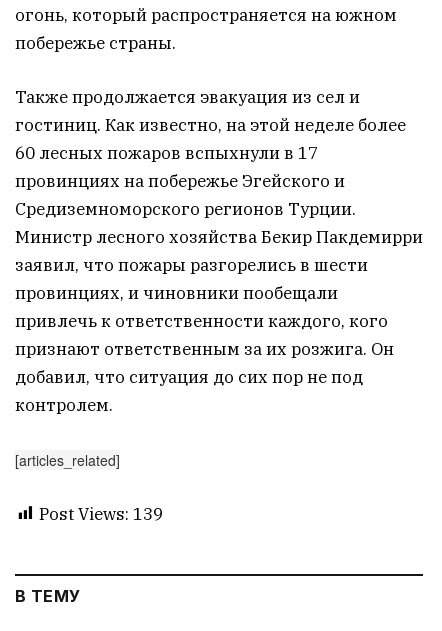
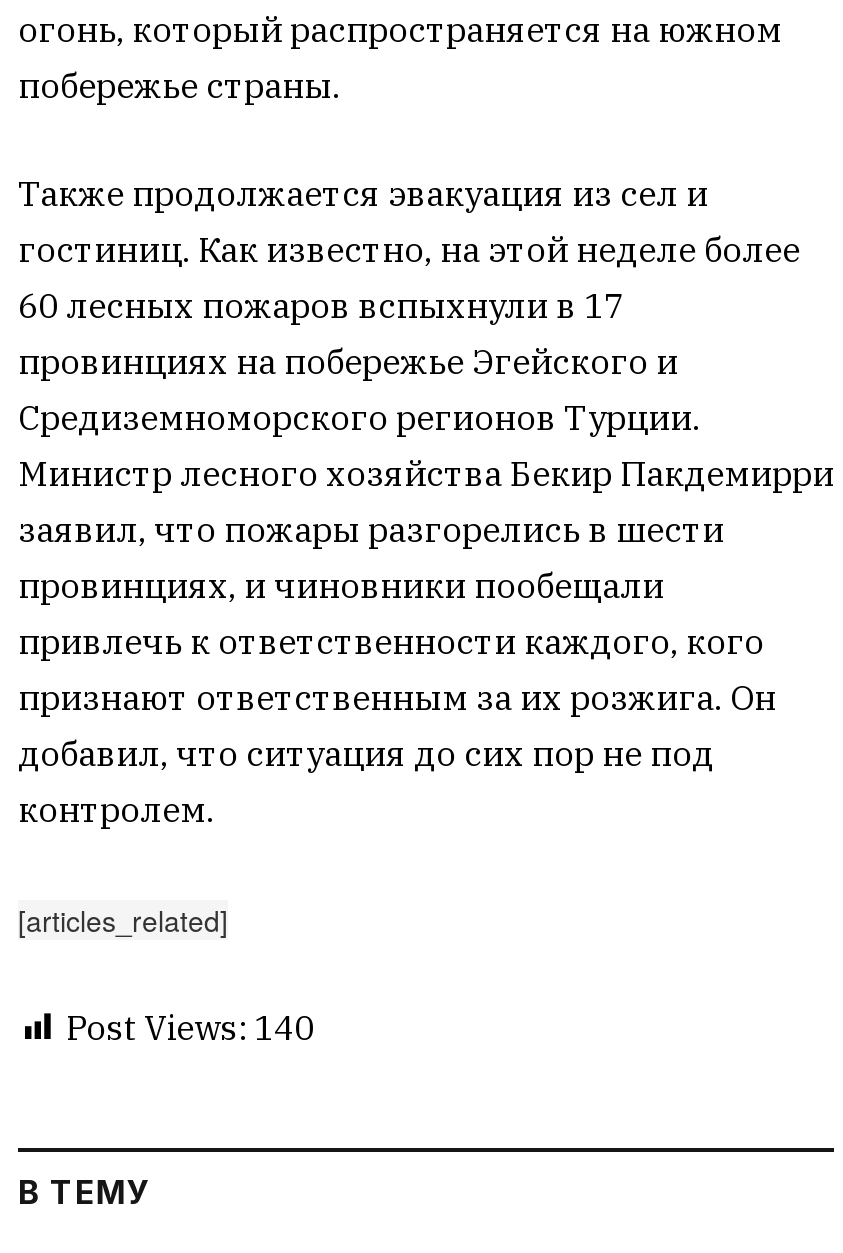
[39,503,163,525] Post Views: 139 -> [66,1005,314,1049] Post Views: 140

